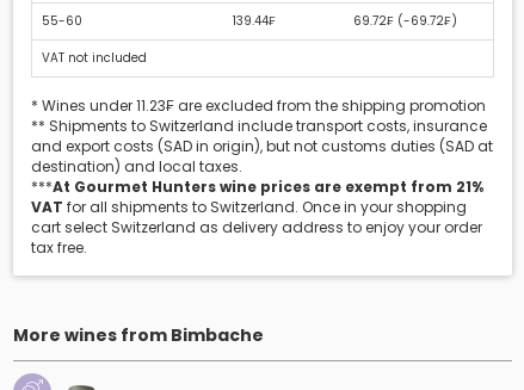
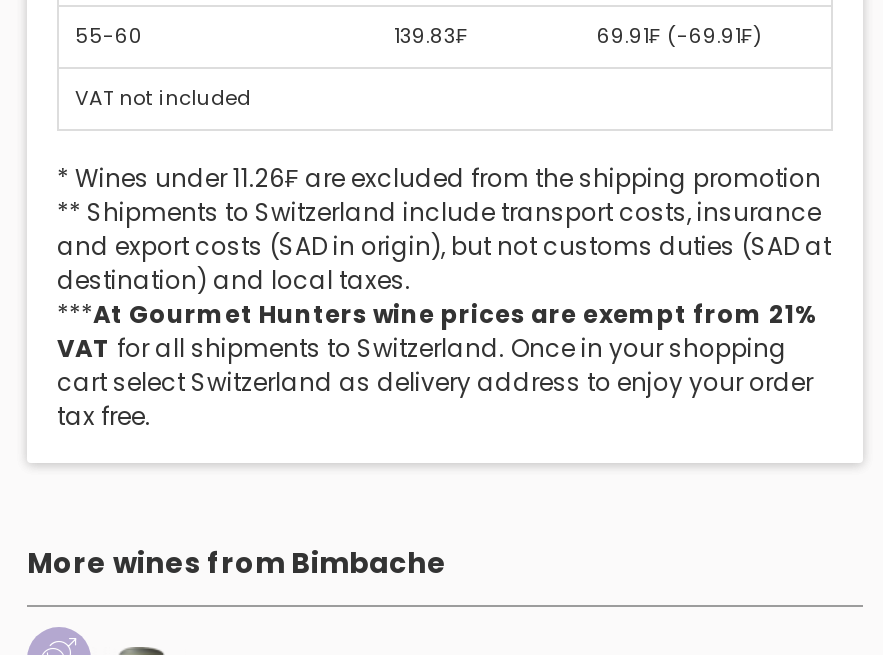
[233,12,276,30] 139.44₣ -> [394,21,468,51] 139.83₣
[353,12,457,30] 69.72₣ (-69.72₣) -> [597,21,763,51] 69.91₣ (-69.91₣)
[31,95,486,116] * Wines under 11.23₣ are excluded from the shipping promotion -> [57,161,821,195] * Wines under 11.26₣ are excluded from the shipping promotion

